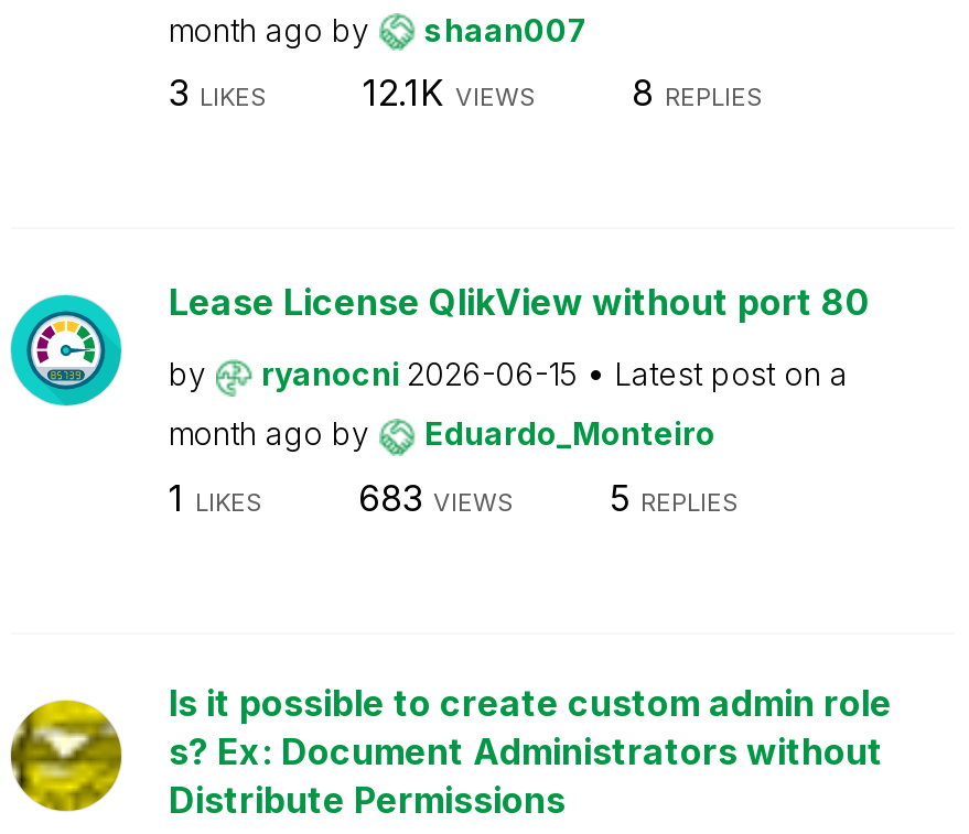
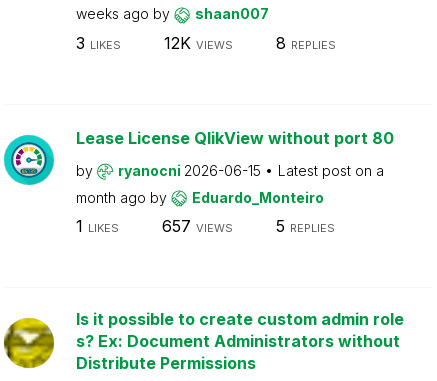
[169,10,378,47] month ago by -> [75,5,173,22] weeks ago by
[169,71,764,115] 3 LIKES 12.1K VIEWS 8 REPLIES -> [75,32,335,52] 3 LIKES 12K VIEWS 8 REPLIES
[169,475,740,519] 1 LIKES 683 VIEWS 5 REPLIES -> [75,216,334,236] 1 LIKES 657 VIEWS 5 REPLIES

